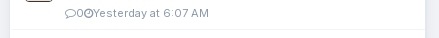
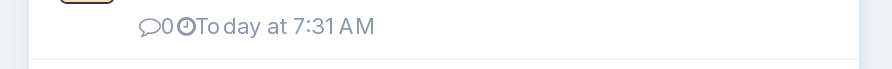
[93,6,209,20] Yesterday at 6:07 AM -> [195,12,375,40] Today at 7:31 AM

